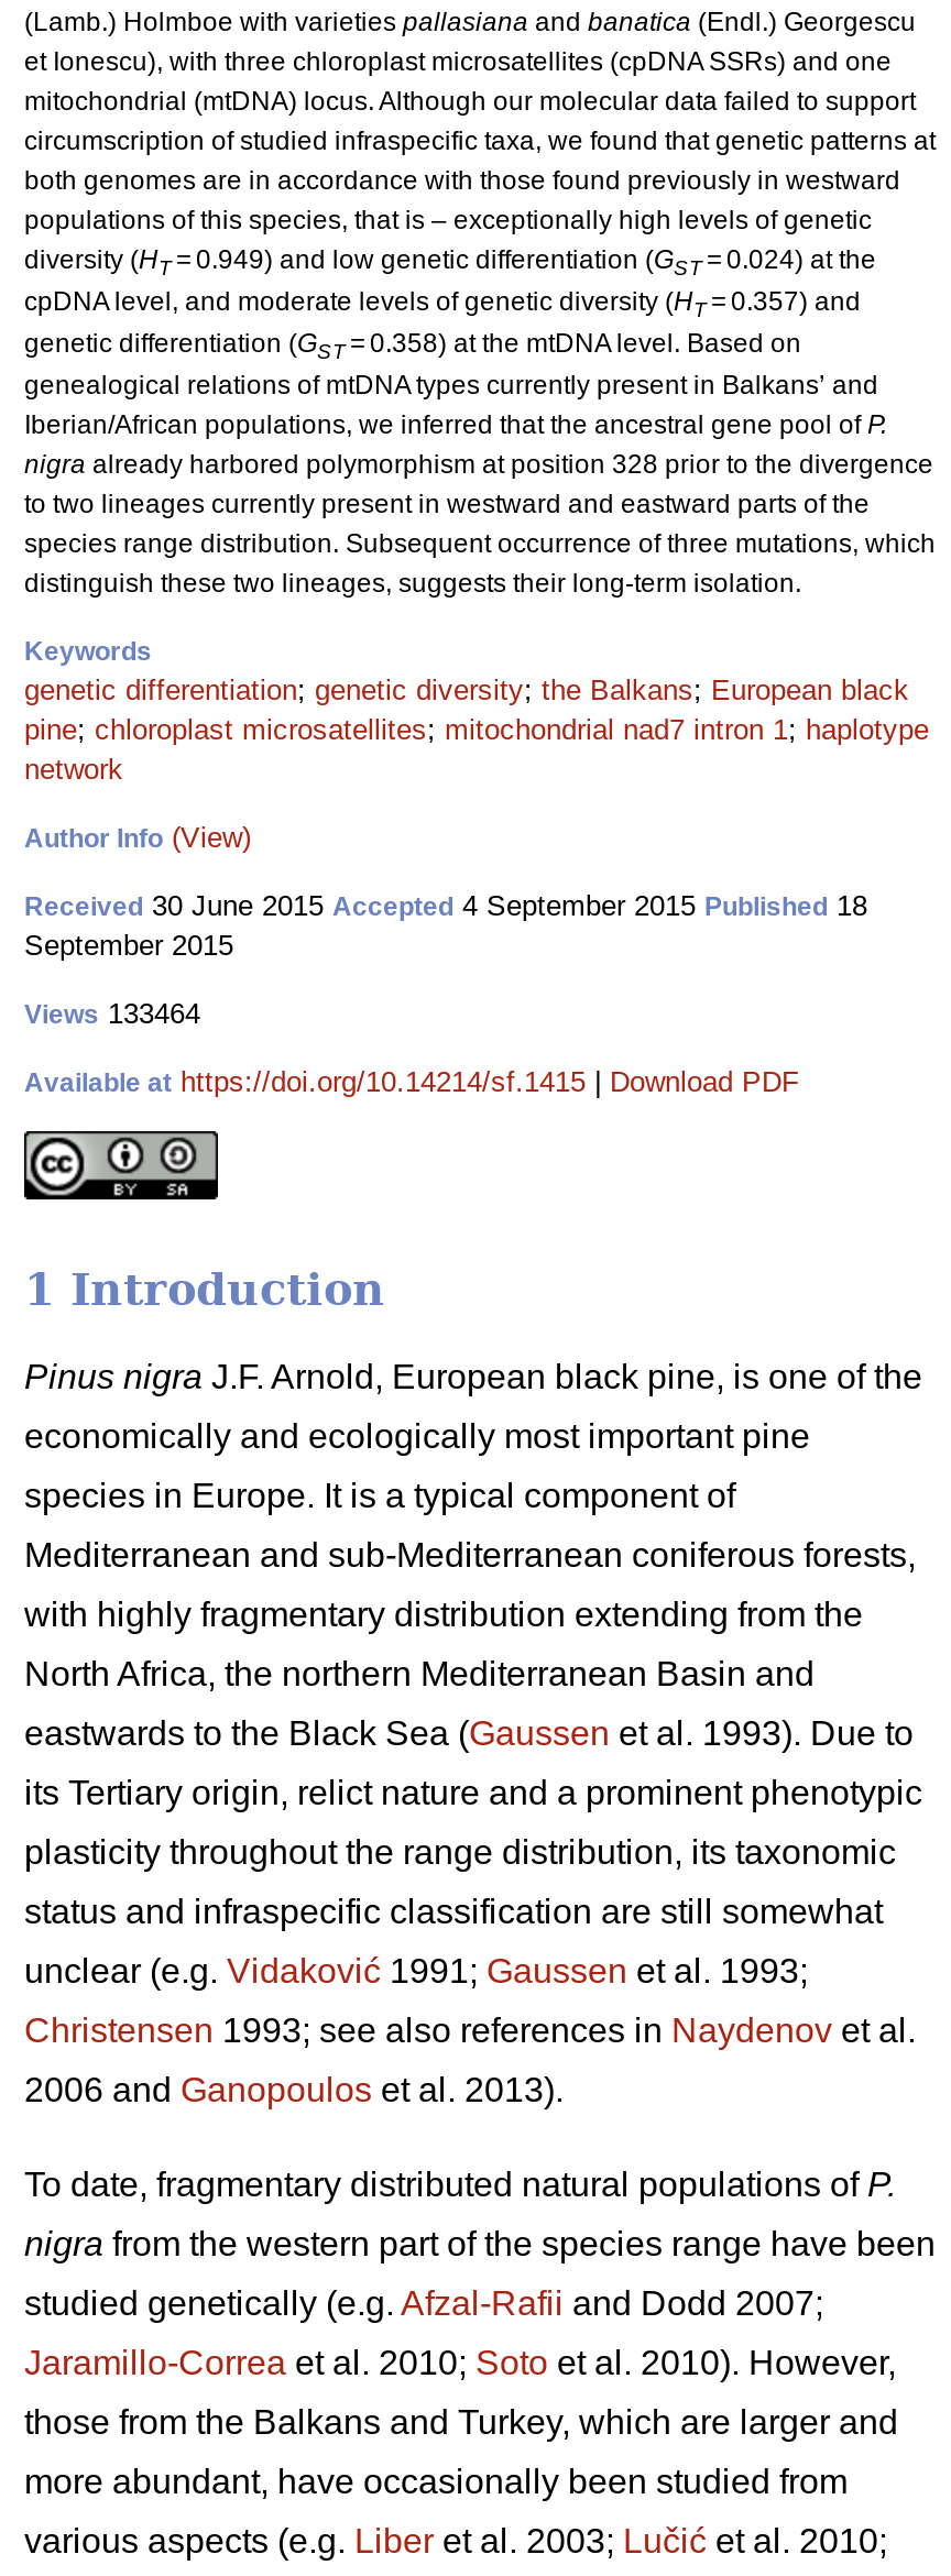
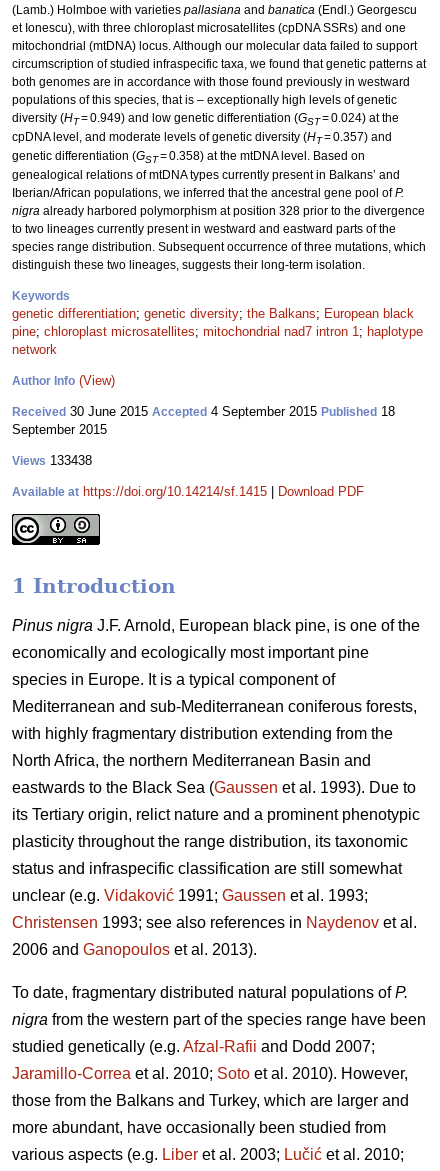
[24,997,200,1030] Views 133464 -> [12,453,92,468] Views 133438

